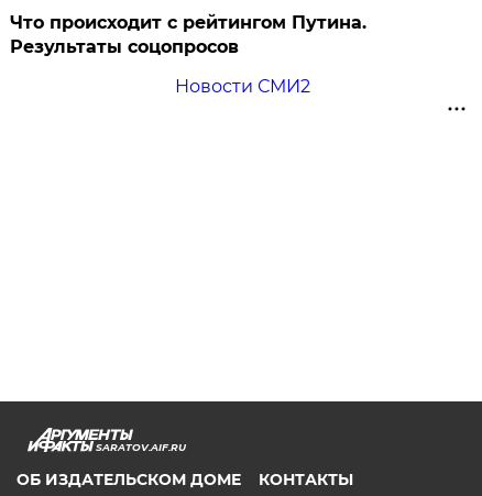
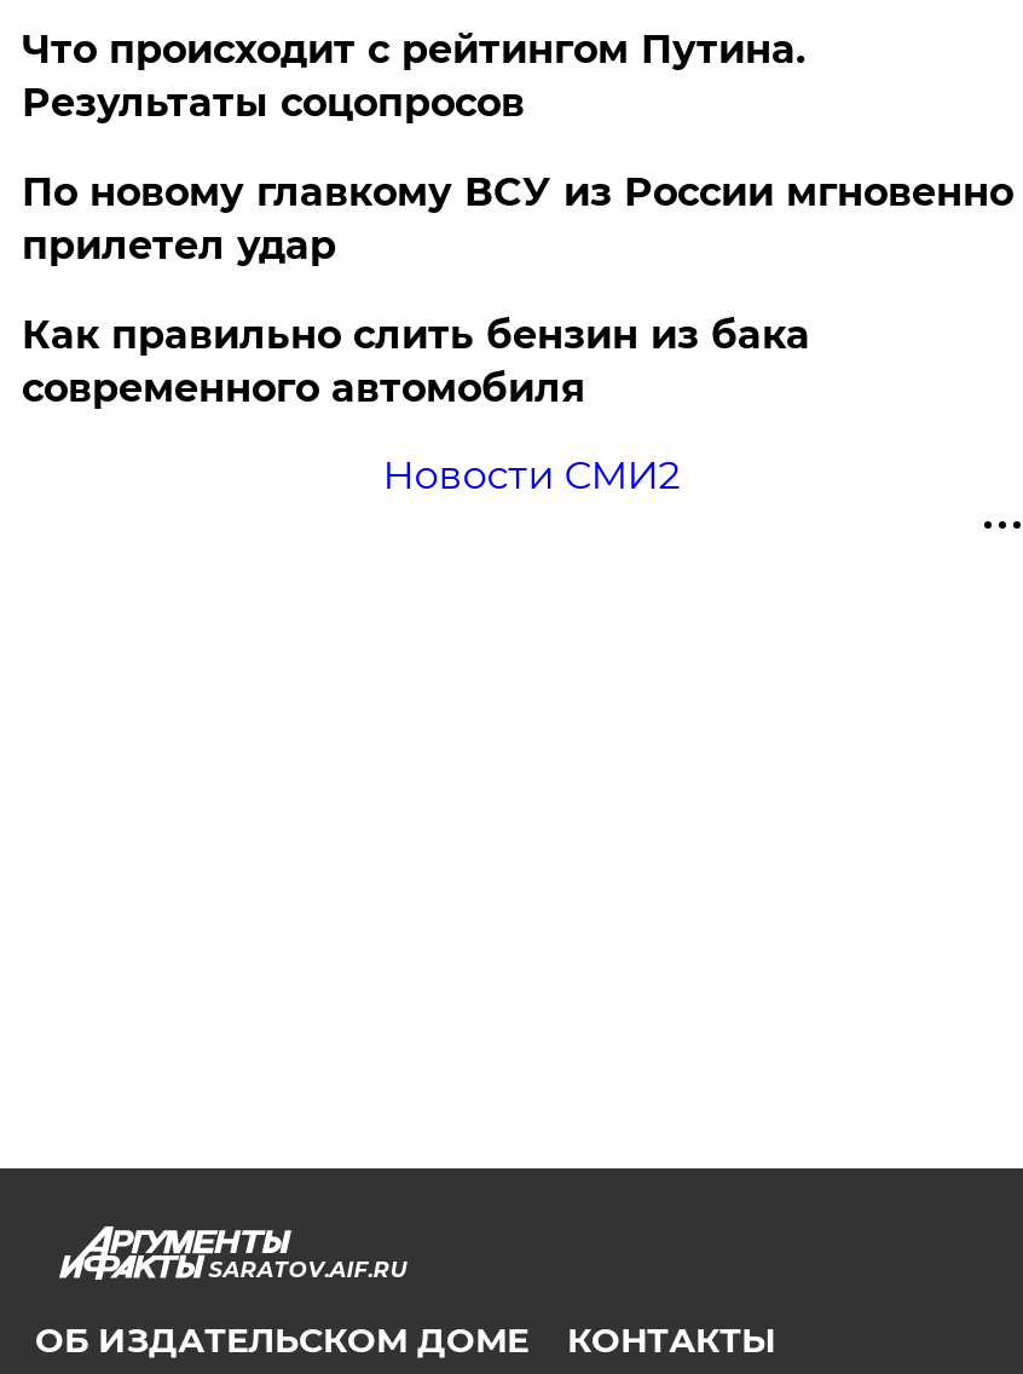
none -> [22,169,1013,411] По новому главкому ВСУ из России мгновенно | прилетел удар | Как правильно слить бензин из бака | современного автомобиля

